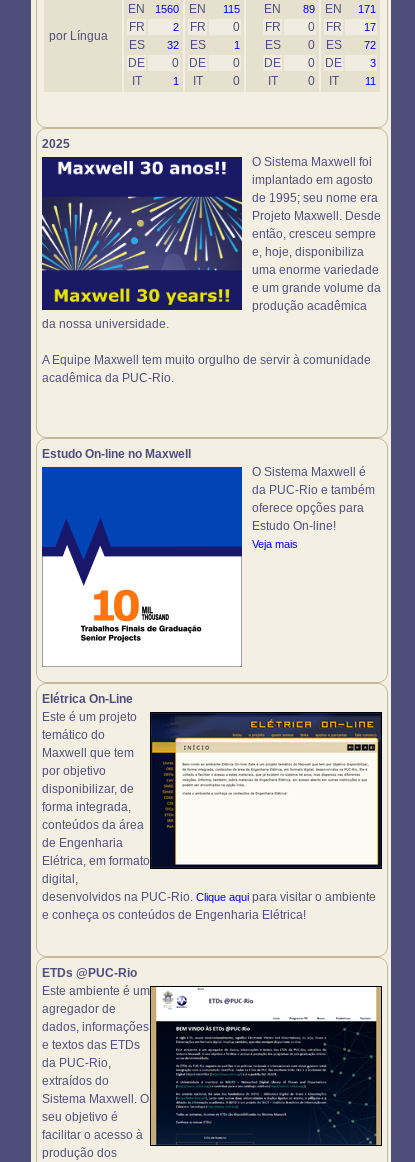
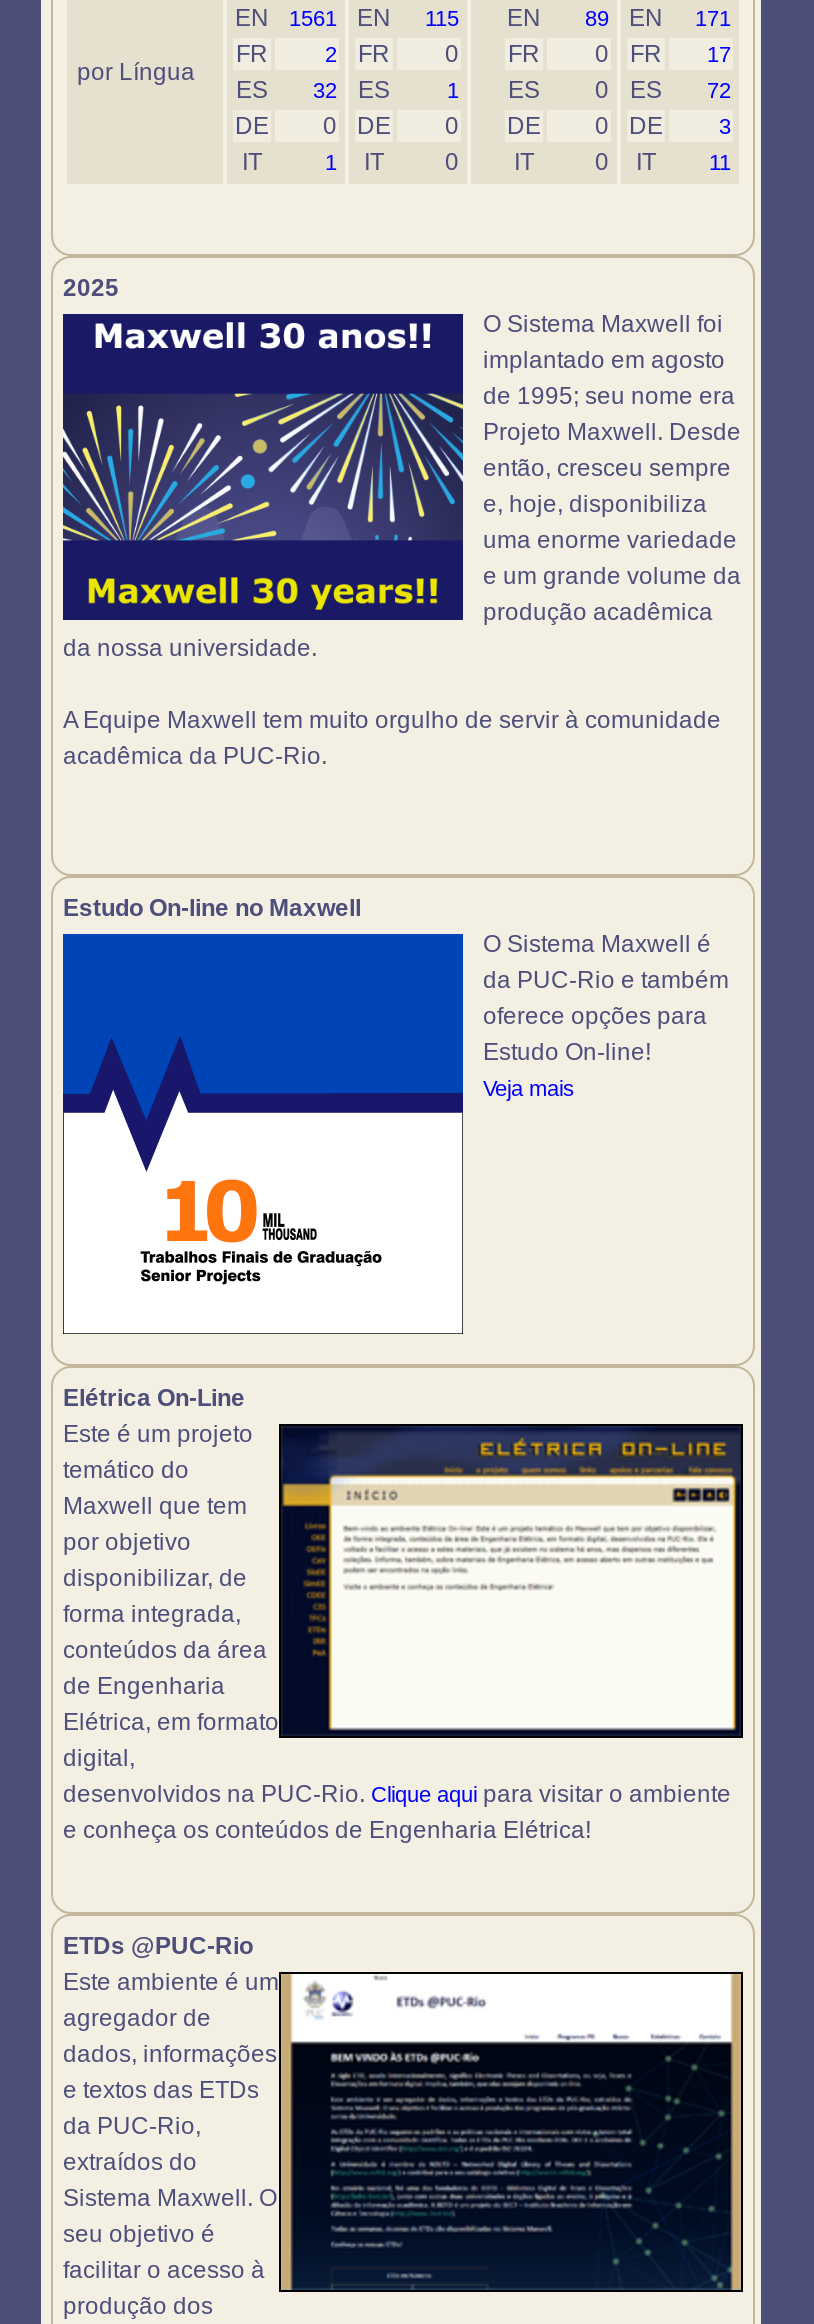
[128,2,376,16] EN 1560 EN 115 EN 89 EN 171 -> [235,4,731,32] EN 1561 EN 115 EN 89 EN 171

